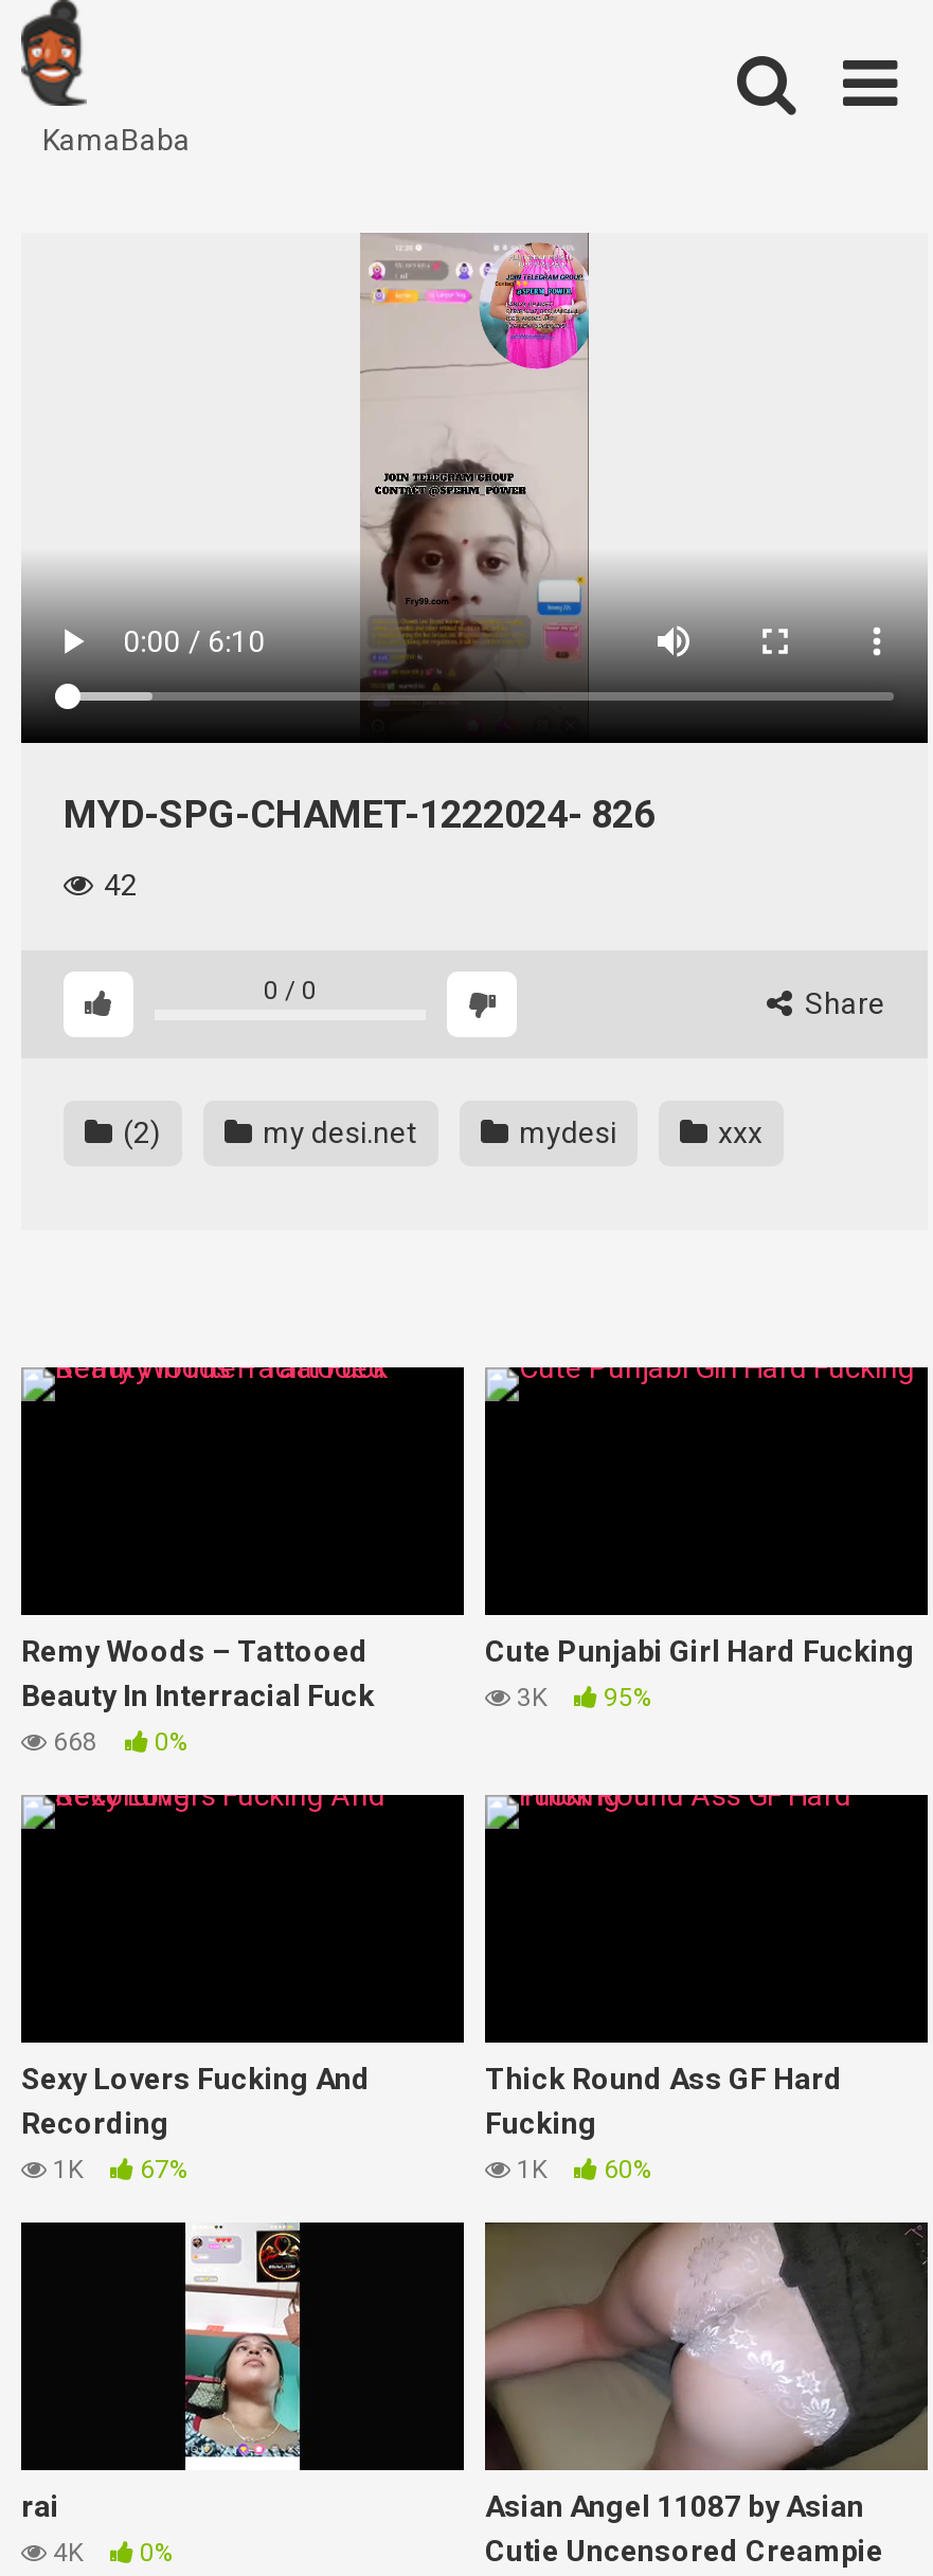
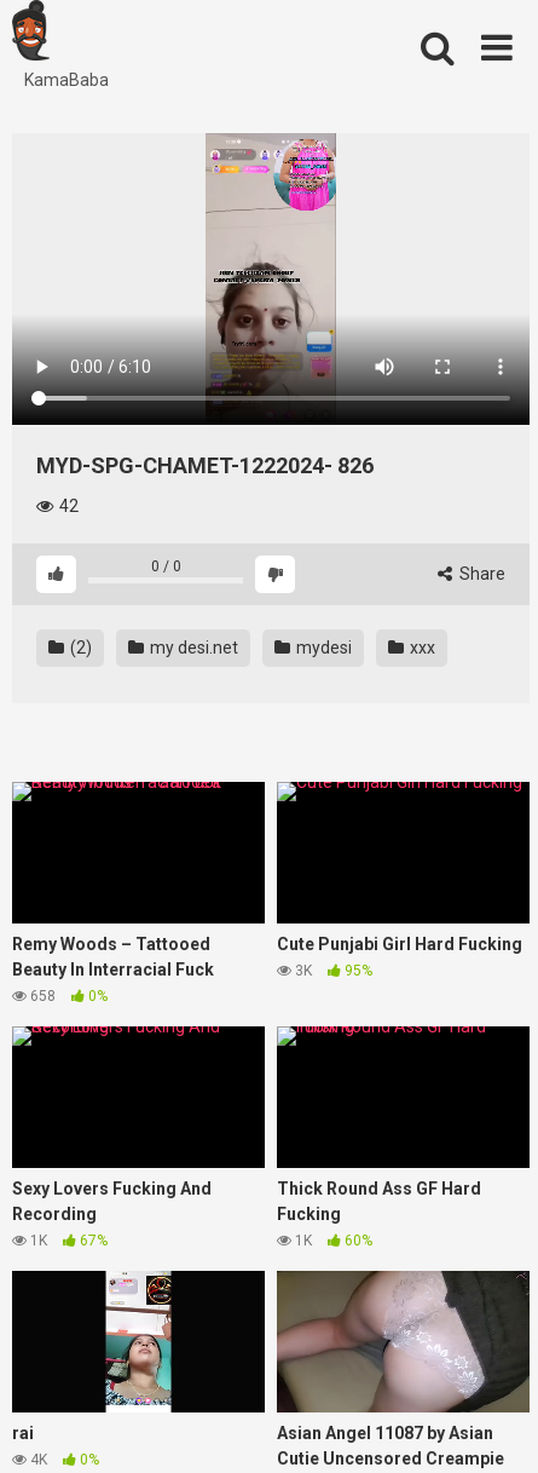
[47,1728,189,1757] 668 0% -> [27,988,108,1005] 658 0%

